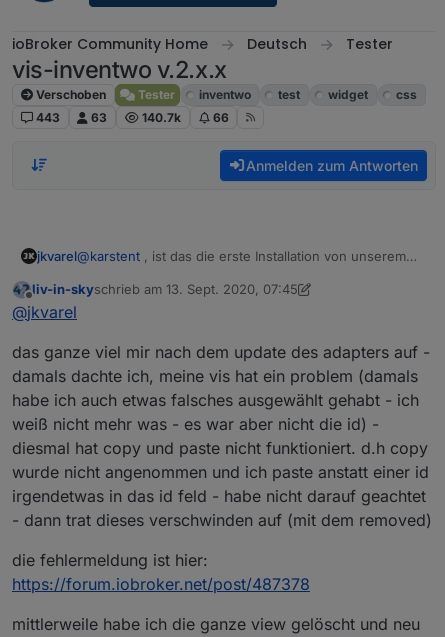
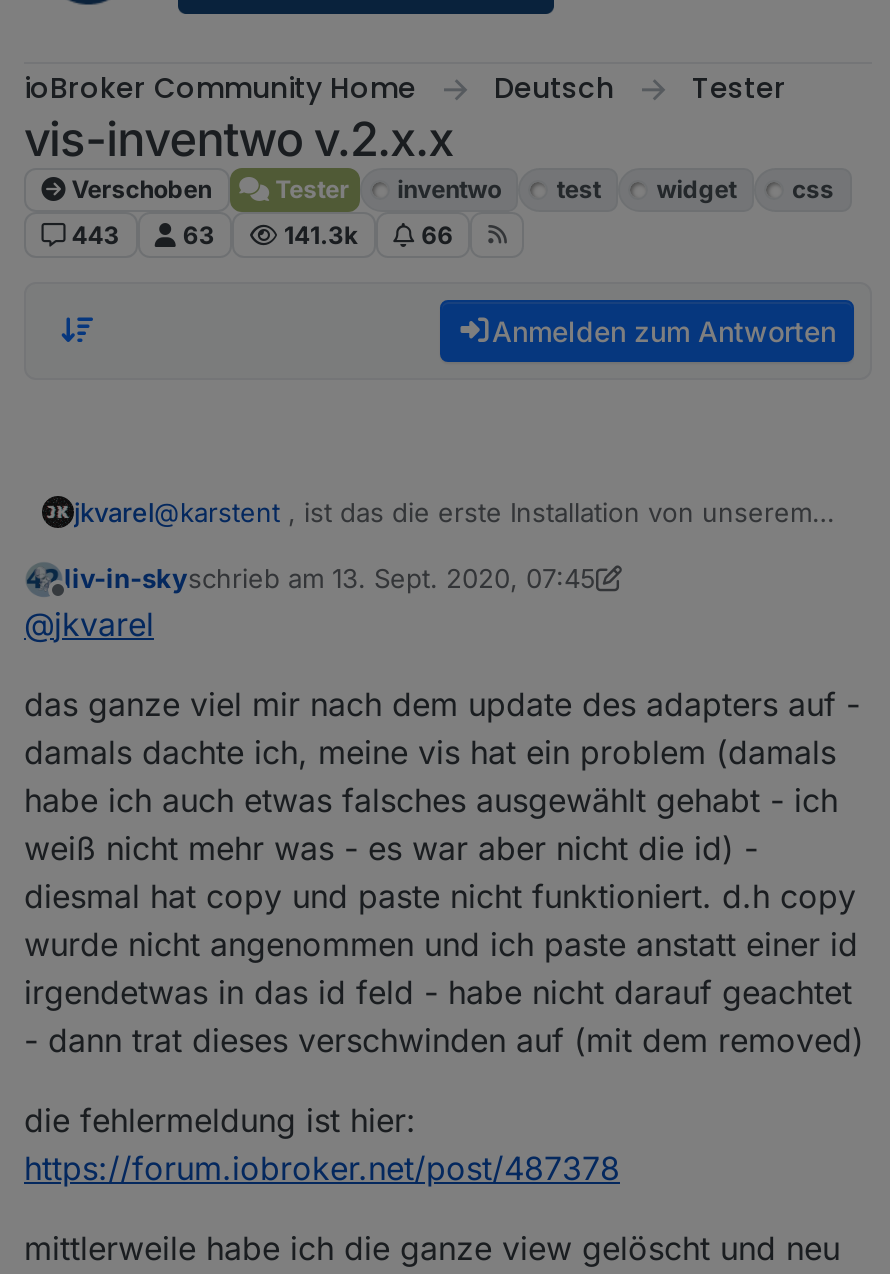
[142,110,181,125] 140.7k -> [284,219,358,249] 141.3k

